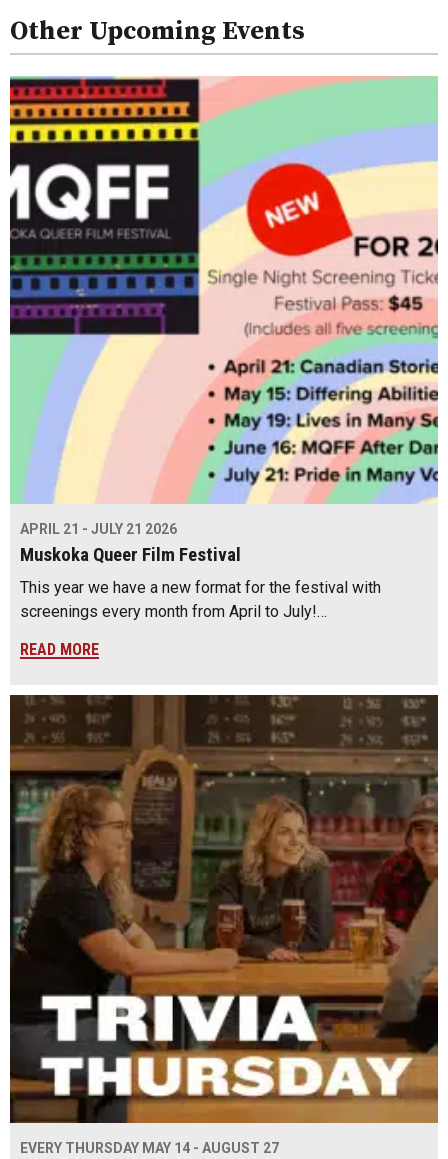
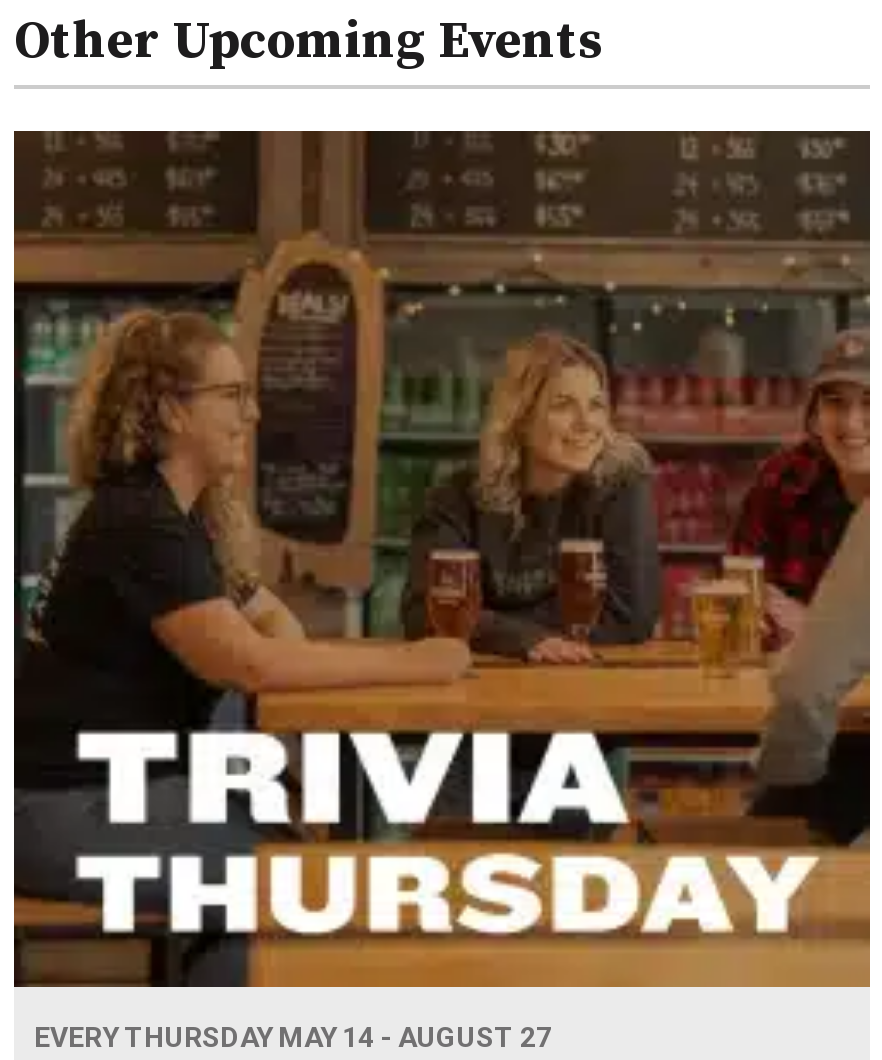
[9,76,439,659] [image] | APRIL 21 - JULY 21 2026 | Muskoka Queer Film Festival | This year we have a new format for the festival with | screenings every month from April to July!… | READ MORE -> none

